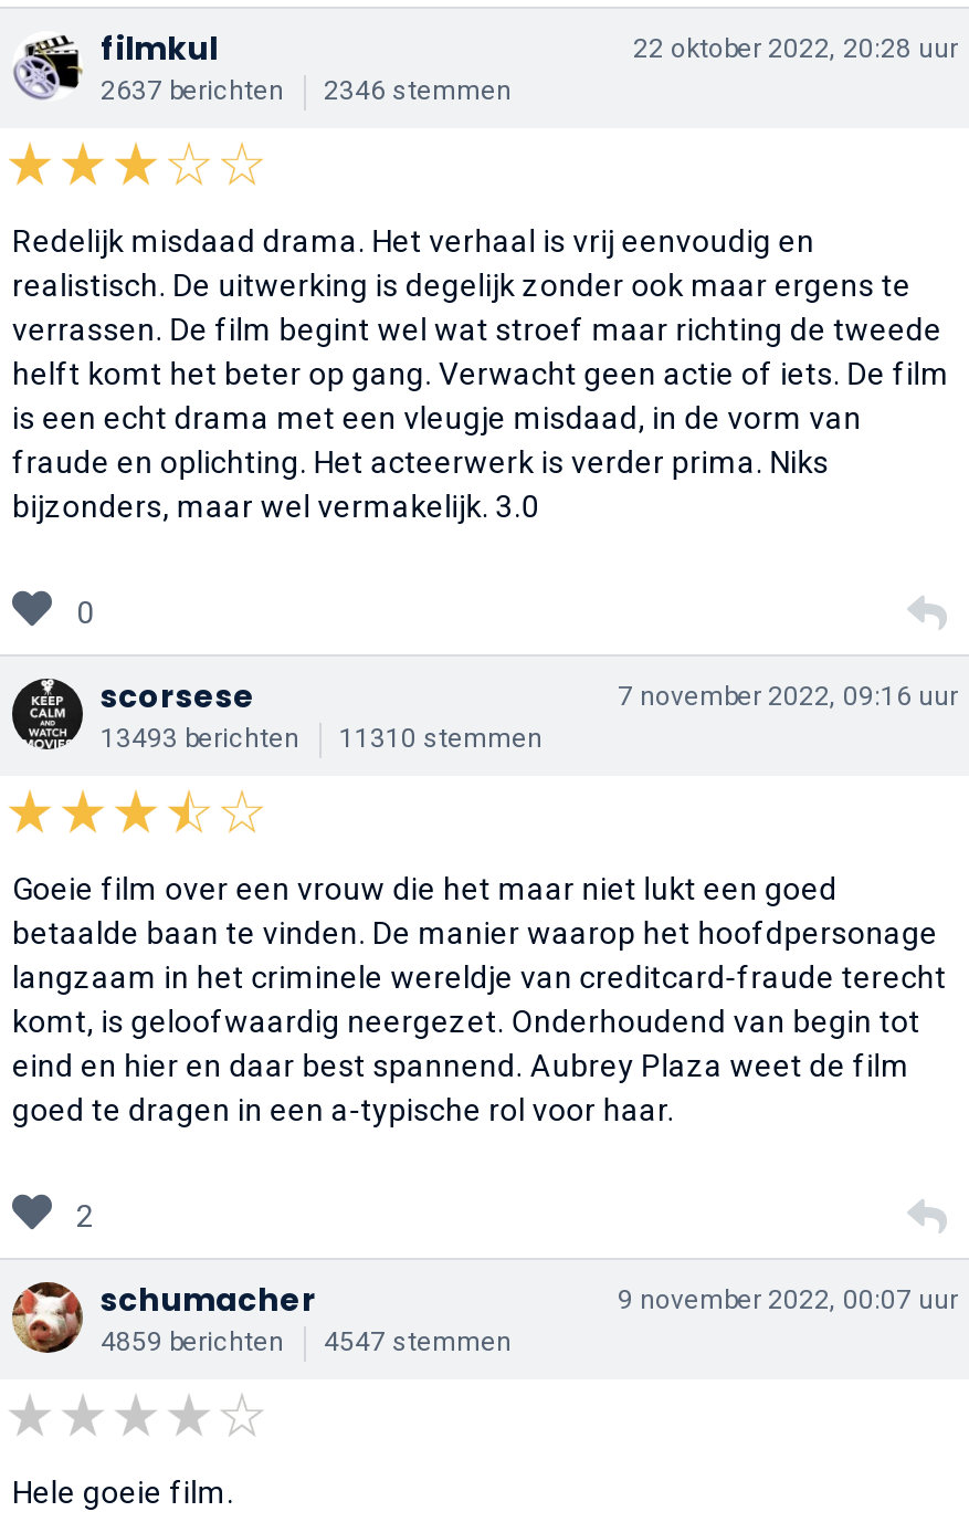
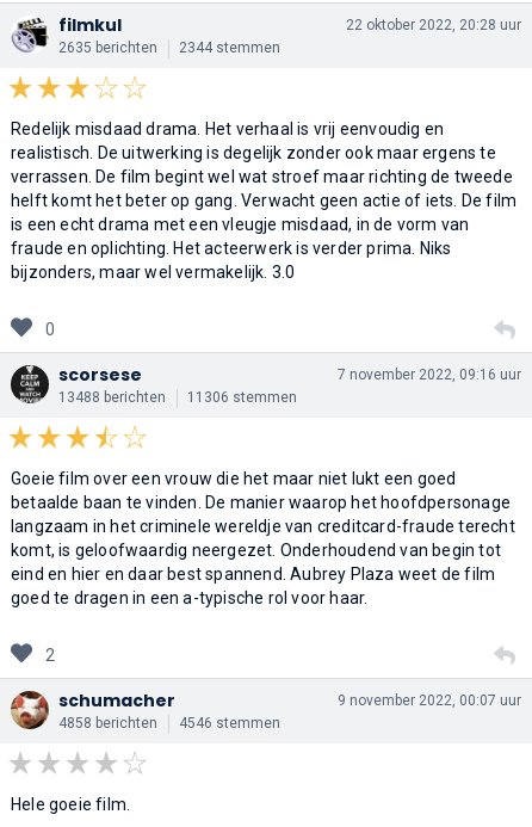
[101,75,284,106] 2637 berichten -> [58,39,157,56] 2635 berichten
[324,75,512,106] 2346 stemmen -> [179,39,280,56] 2344 stemmen
[101,722,299,753] 13493 berichten -> [58,389,166,406] 13488 berichten
[339,722,543,753] 11310 stemmen -> [187,389,297,406] 11306 stemmen
[101,1326,284,1357] 4859 berichten -> [58,715,157,731] 4858 berichten
[324,1326,512,1357] 4547 stemmen -> [179,715,280,731] 4546 stemmen

